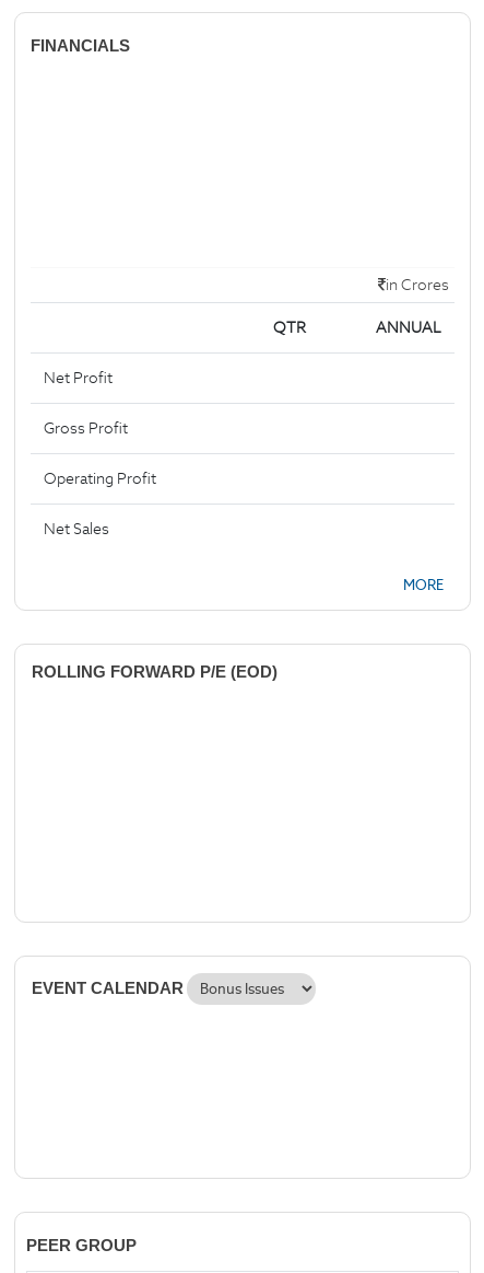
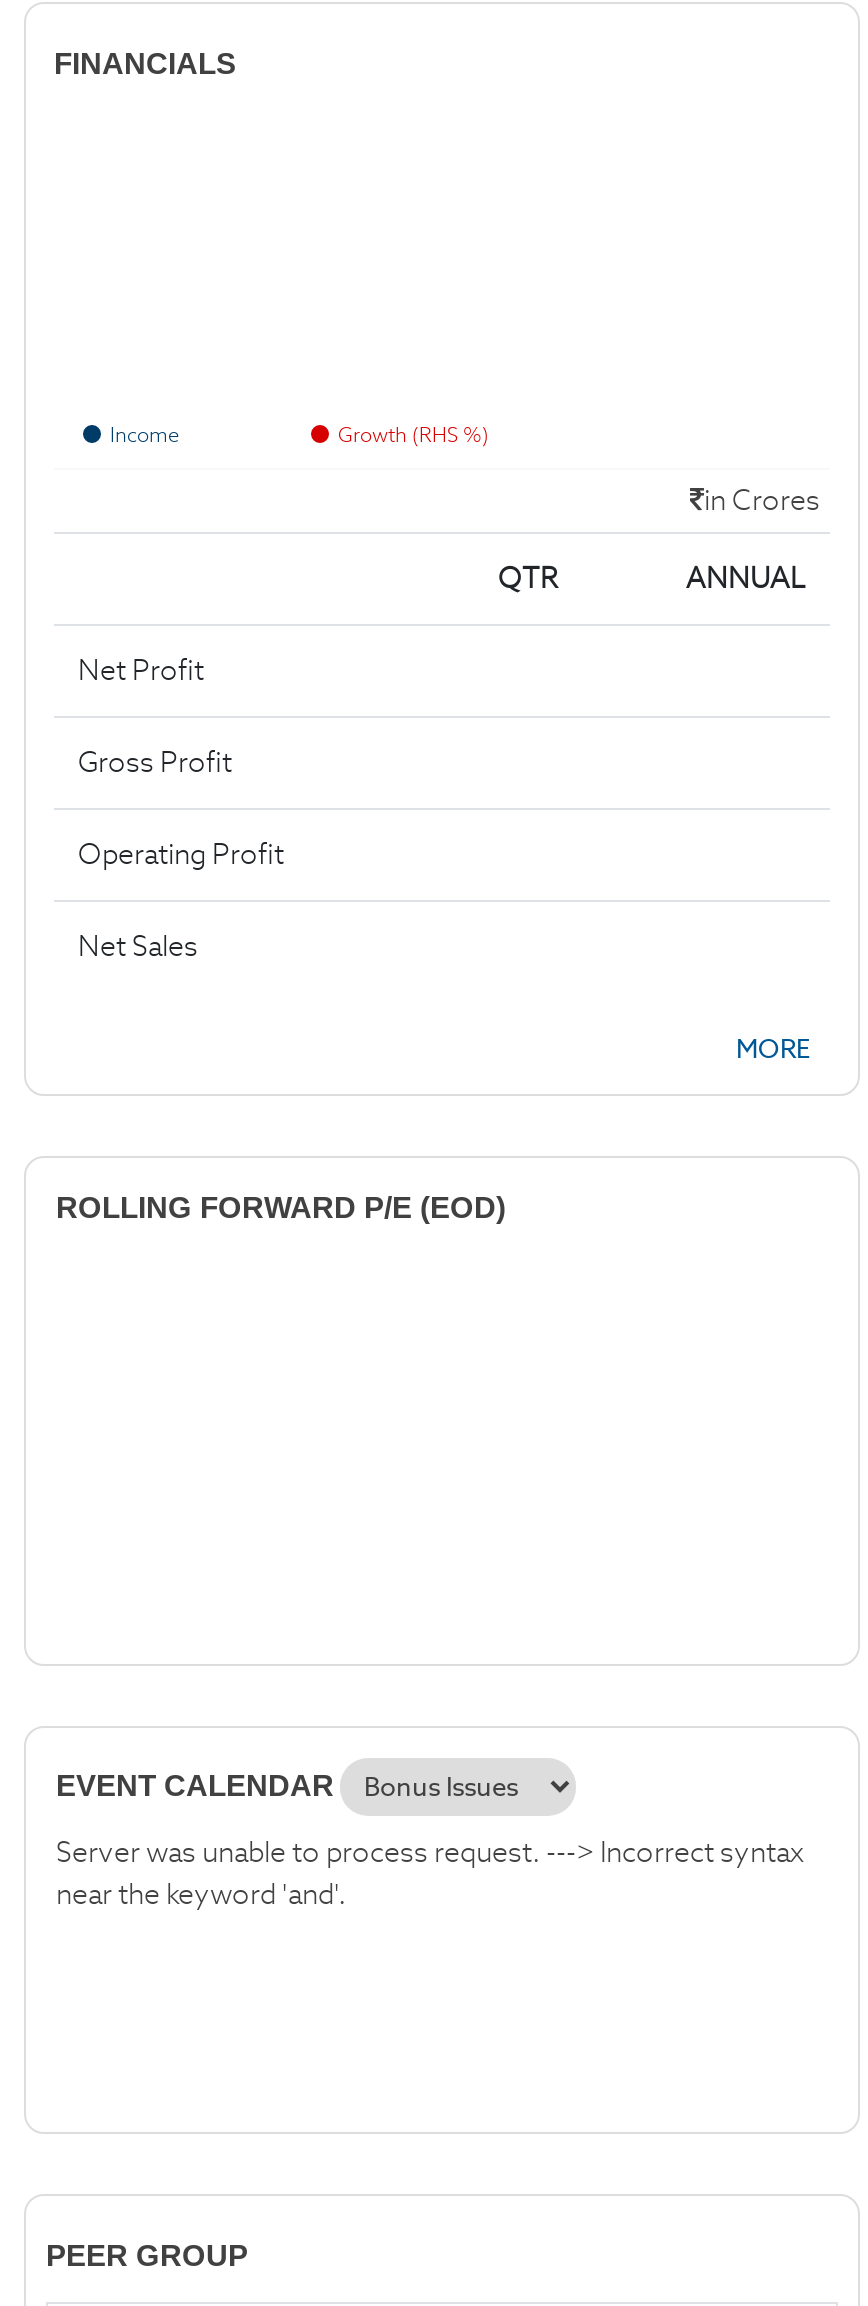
none -> [110,422,489,448] Income | Growth (RHS %)
none -> [56,1834,804,1912] Server was unable to process request. ---> Incorrect syntax | near the keyword 'and'.

